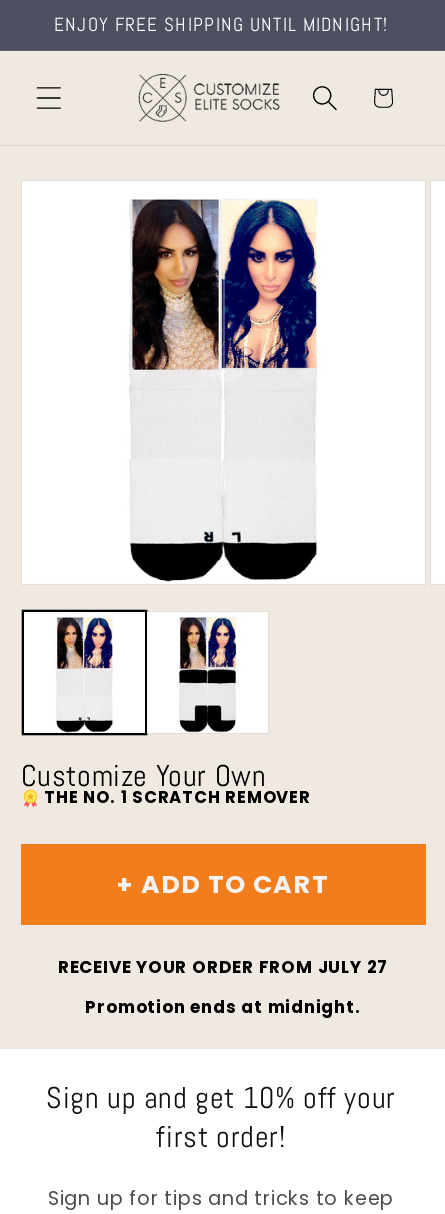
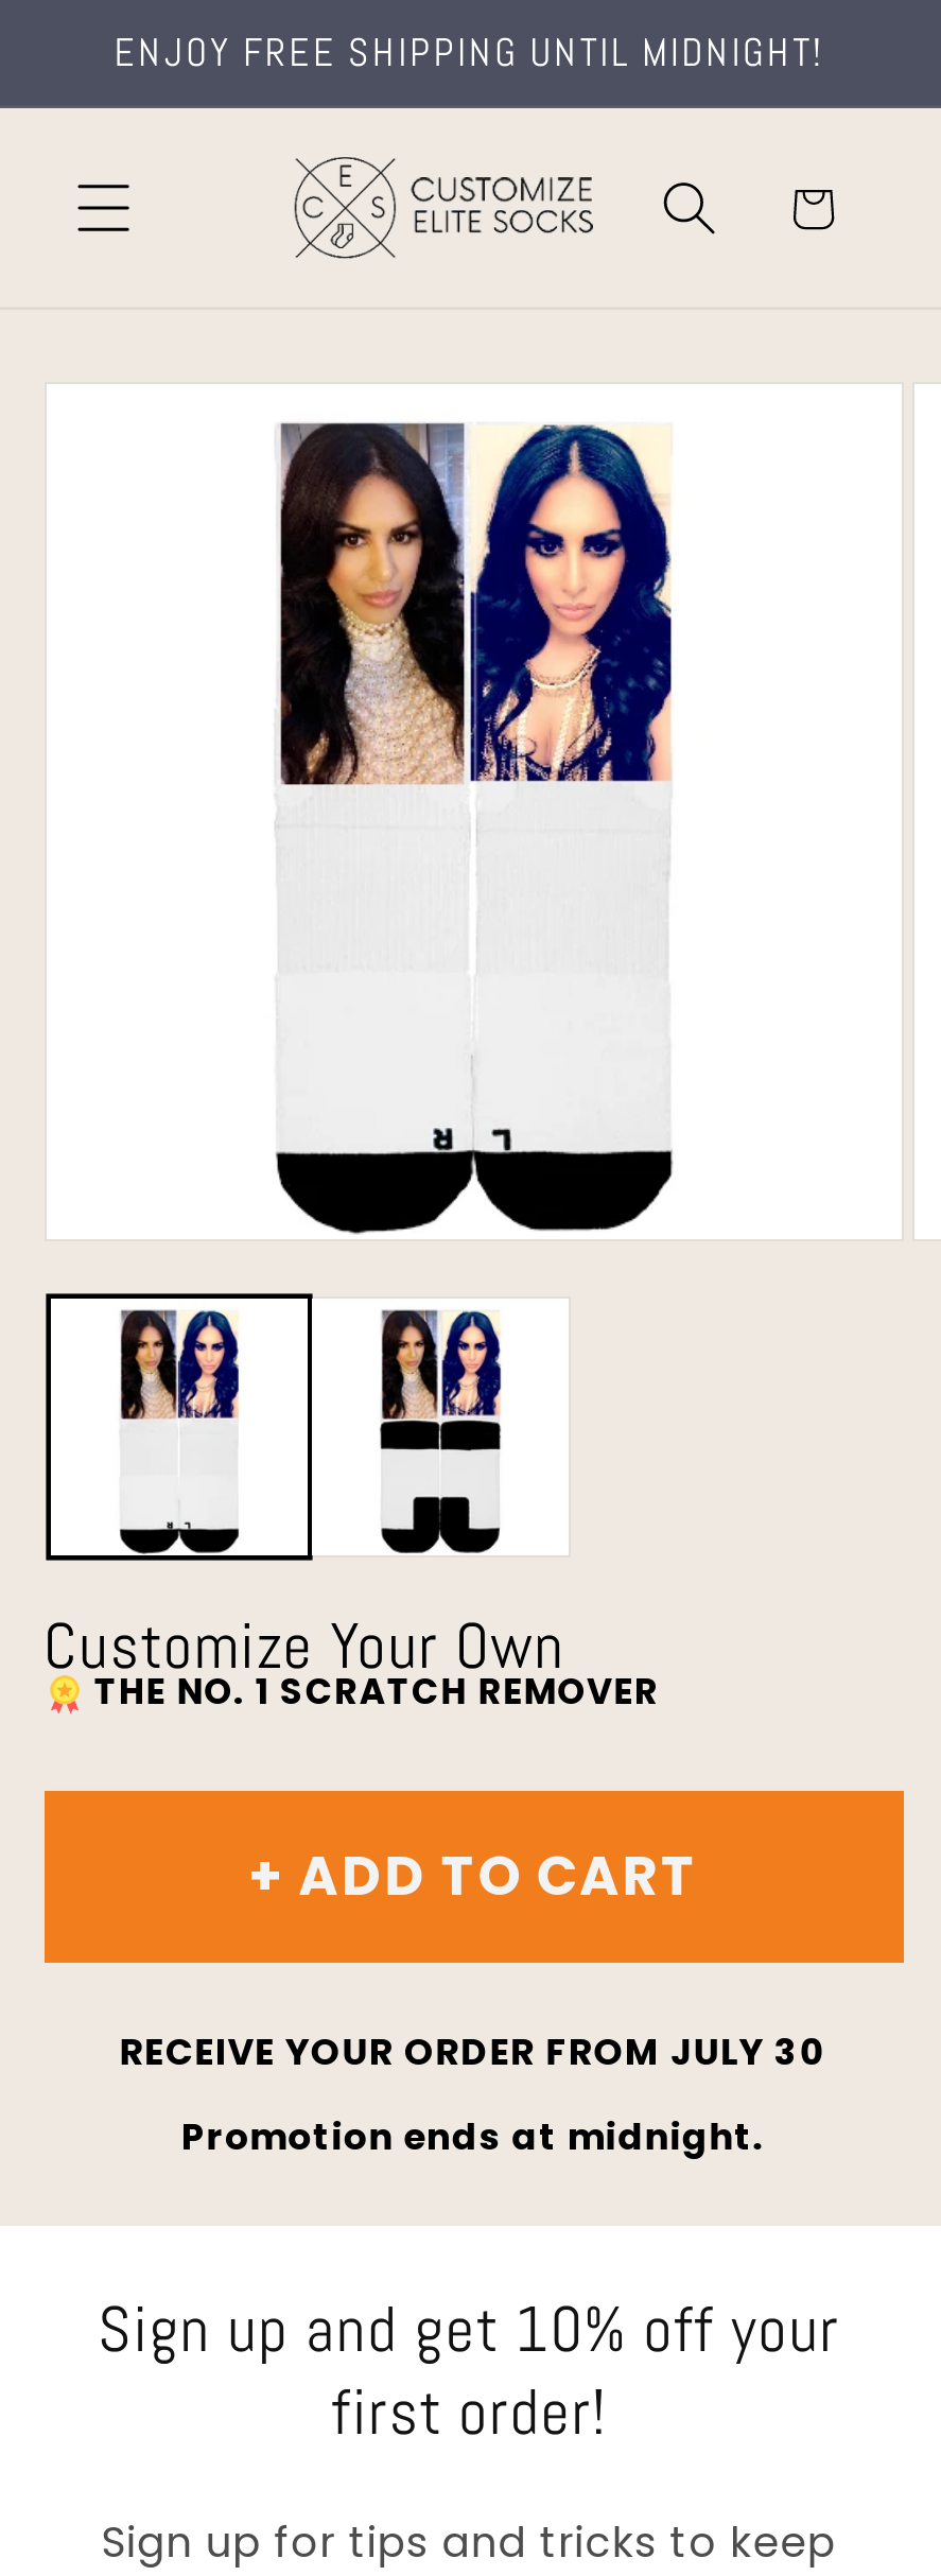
[58,955,388,979] RECEIVE YOUR ORDER FROM JULY 27 -> [120,2027,827,2078] RECEIVE YOUR ORDER FROM JULY 30

